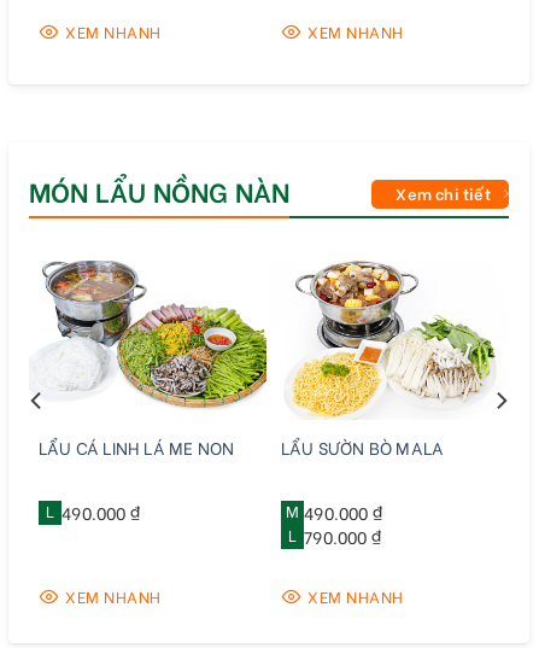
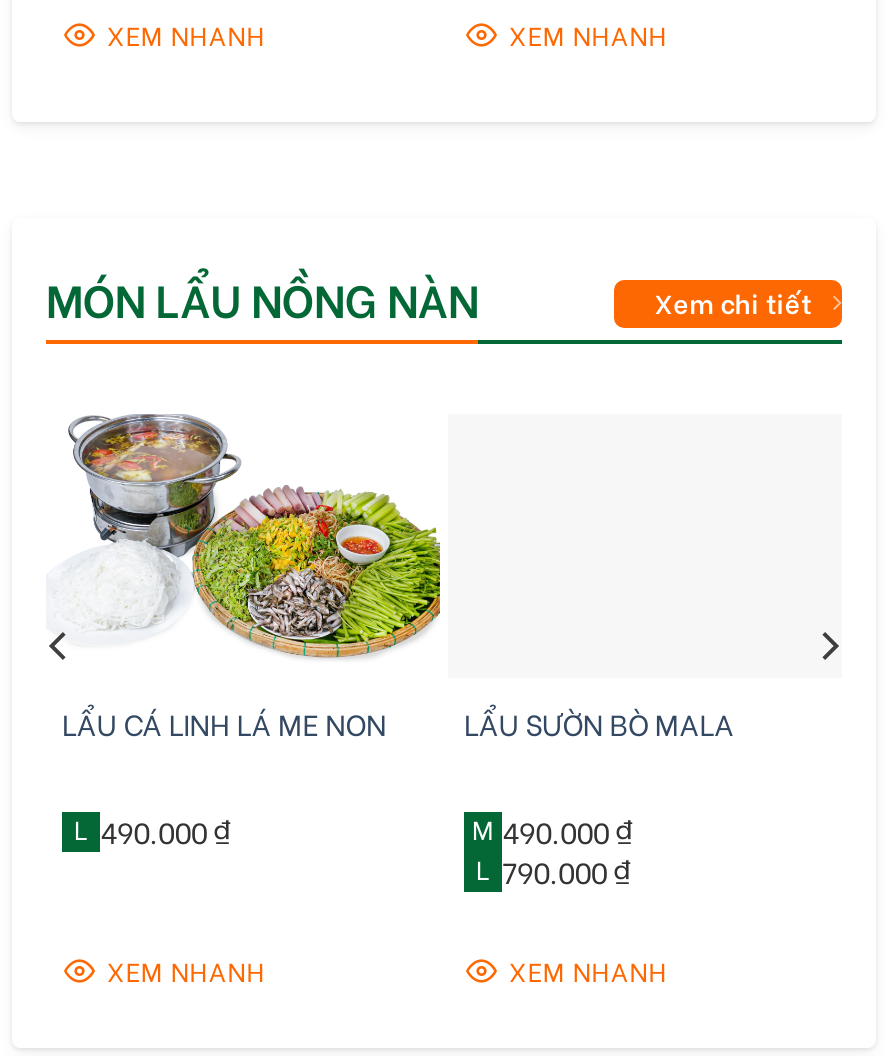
[292,259,496,419] [image] -> none

